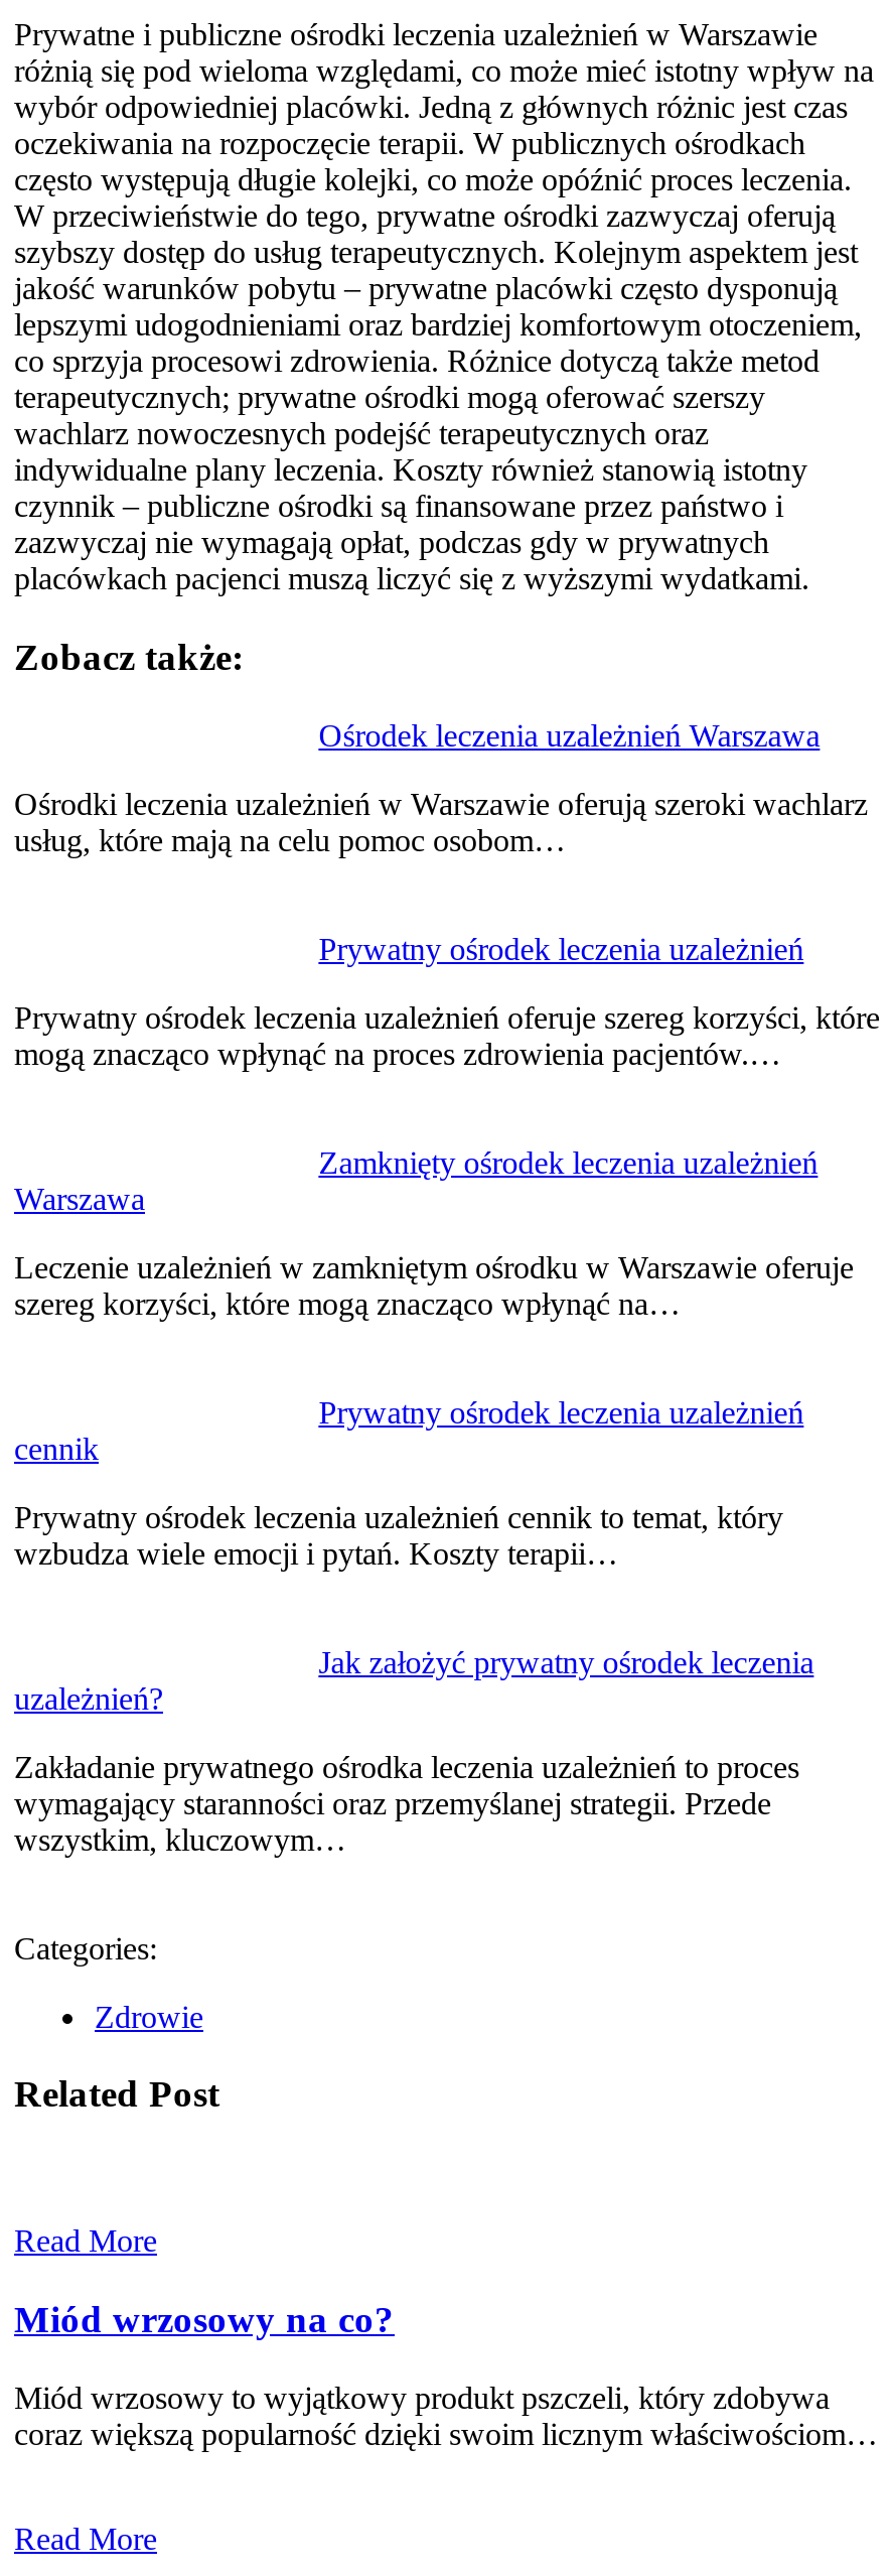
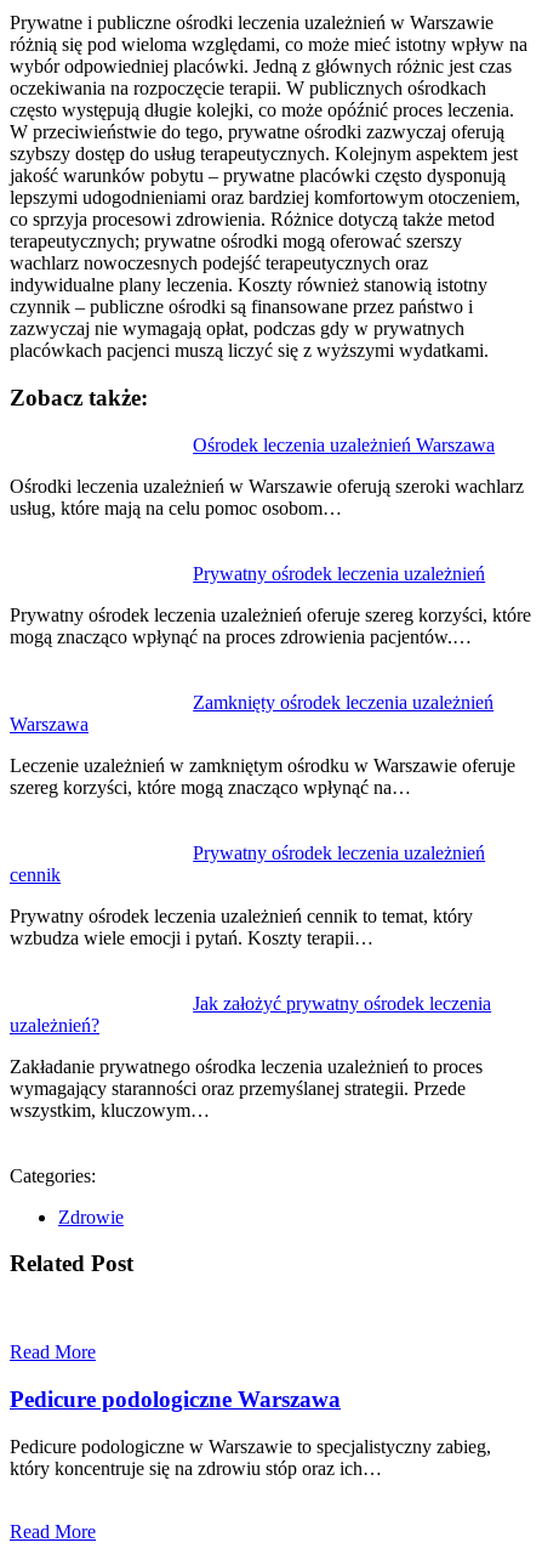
[14,2298,395,2340] Miód wrzosowy na co? -> [10,1386,341,1412] Pedicure podologiczne Warszawa
[14,2380,878,2450] Miód wrzosowy to wyjątkowy produkt pszczeli, który zdobywa | coraz większą popularność dzięki swoim licznym właściwościom… -> [10,1436,491,1478] Pedicure podologiczne w Warszawie to specjalistyczny zabieg, | który koncentruje się na zdrowiu stóp oraz ich…

